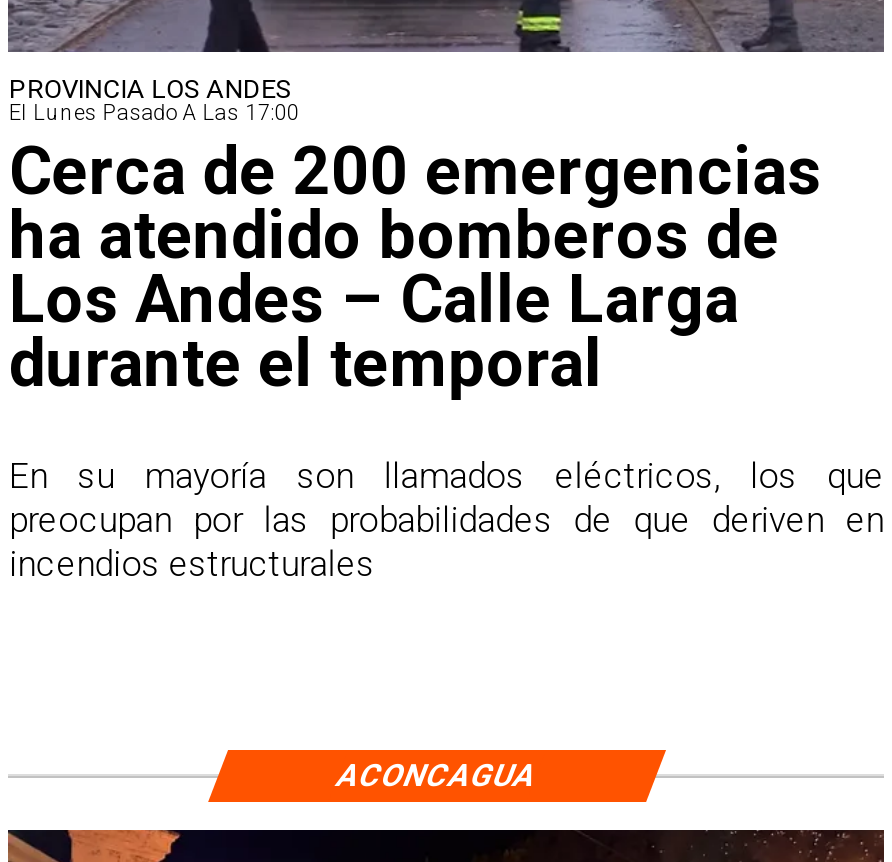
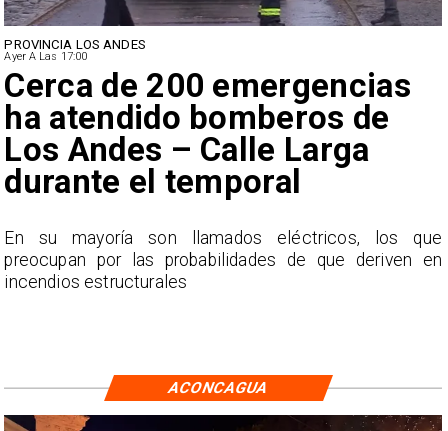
[9,101,298,127] El Lunes Pasado A Las 17:00 -> [4,50,87,63] Ayer A Las 17:00

